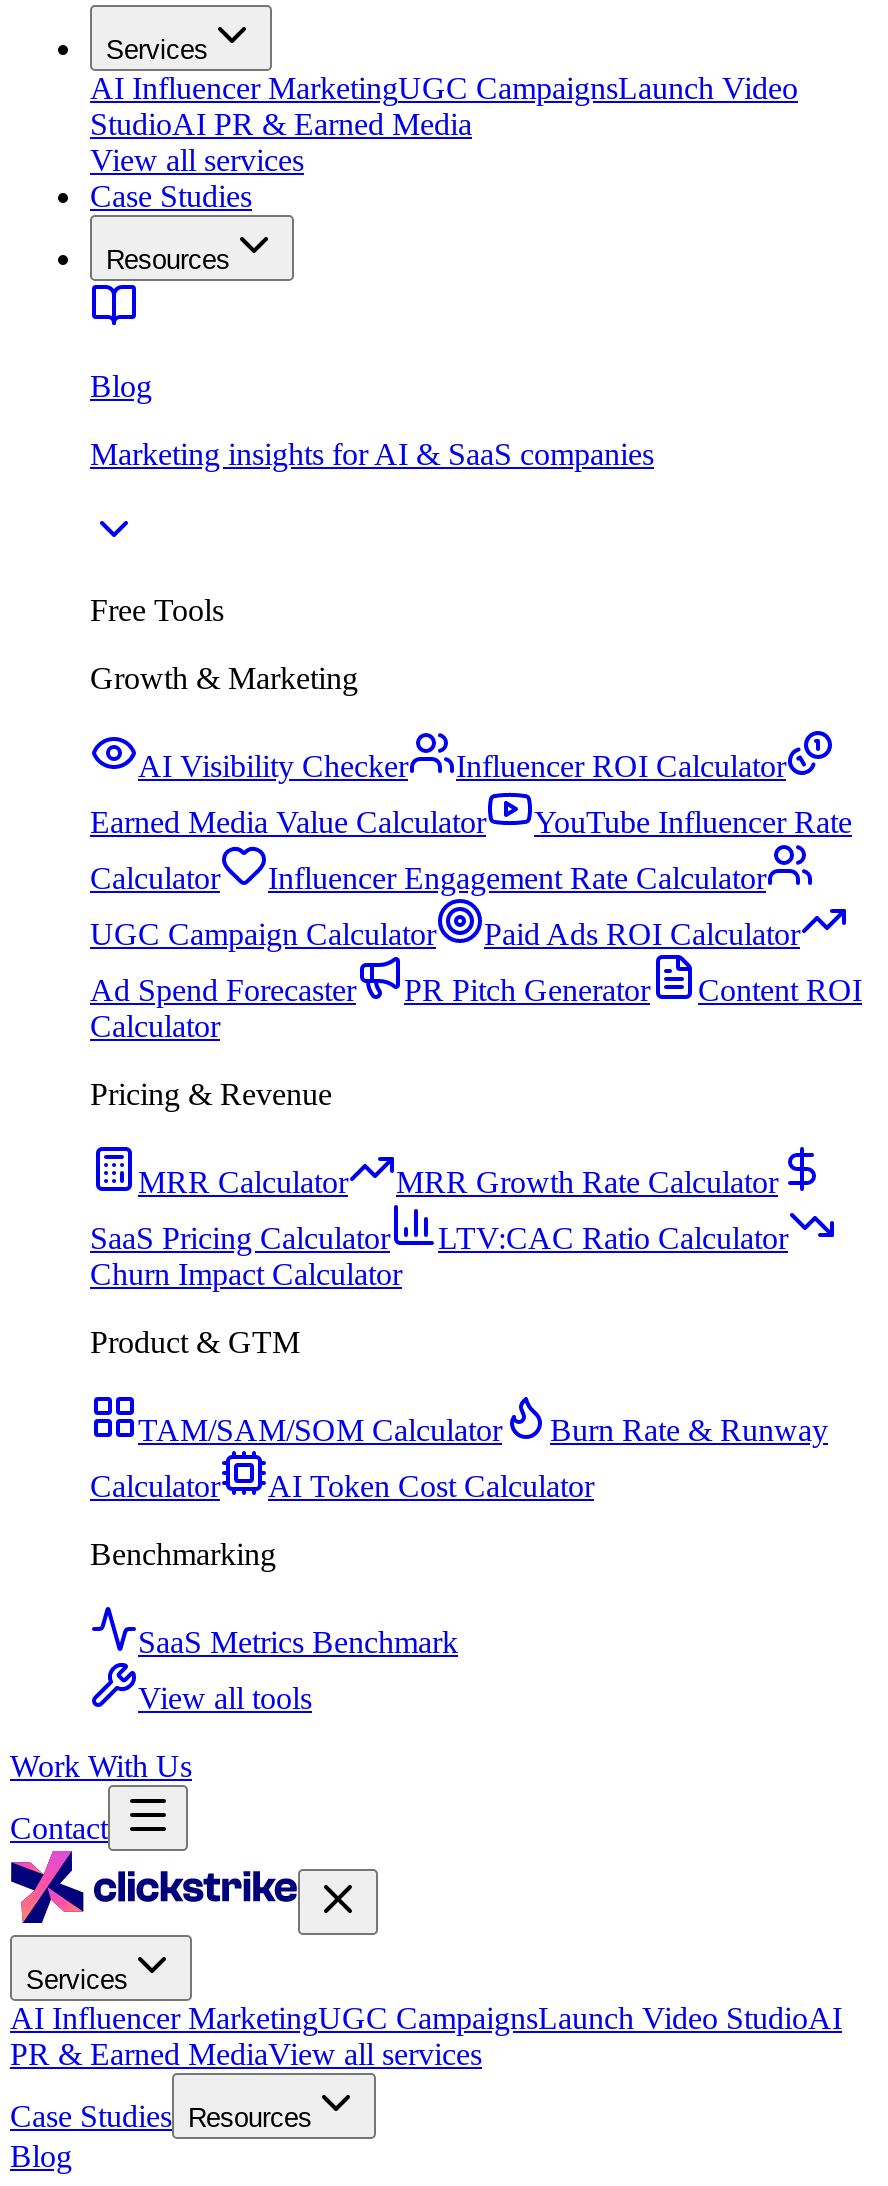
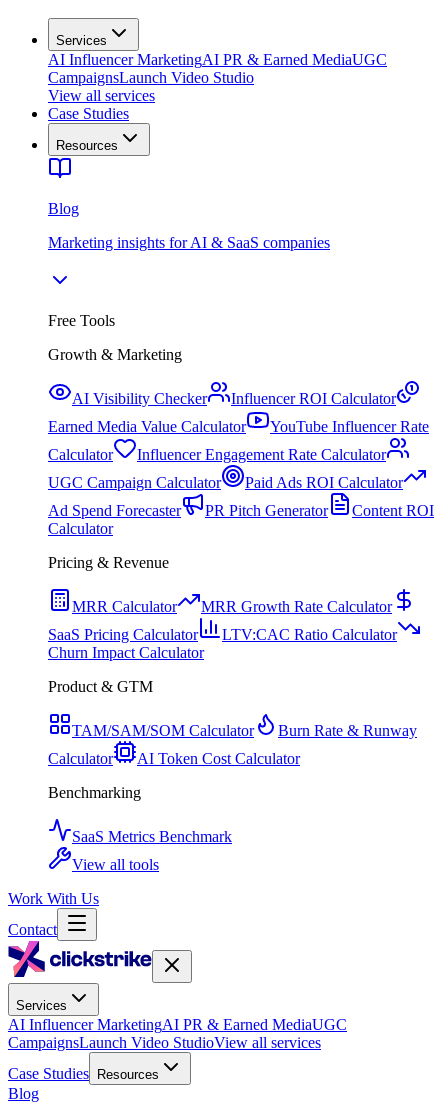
[90,71,798,141] AI Influencer MarketingUGC CampaignsLaunch Video | StudioAI PR & Earned Media -> [48,51,387,86] AI Influencer MarketingAI PR & Earned MediaUGC | CampaignsLaunch Video Studio
[10,2001,842,2035] AI Influencer MarketingUGC CampaignsLaunch Video StudioAI -> [8,1016,347,1033] AI Influencer MarketingAI PR & Earned MediaUGC
[10,2037,482,2071] PR & Earned MediaView all services -> [8,1034,321,1051] CampaignsLaunch Video StudioView all services

